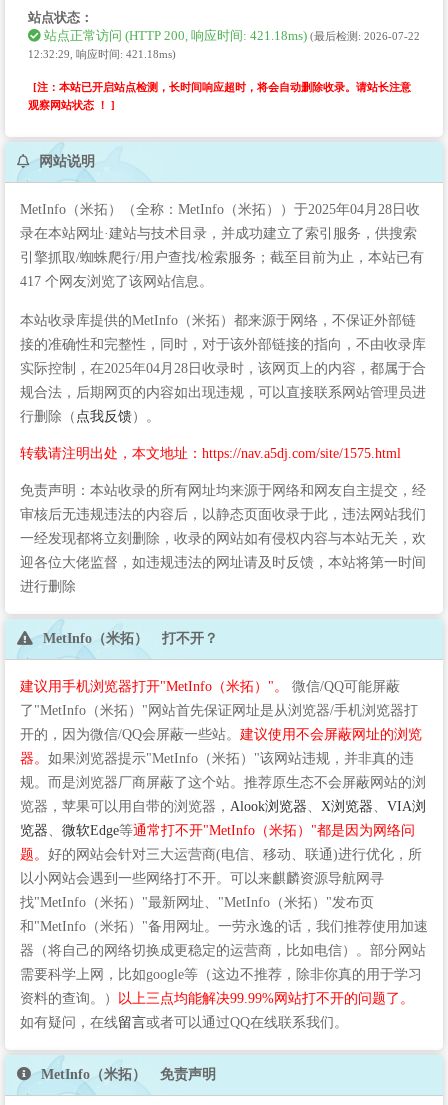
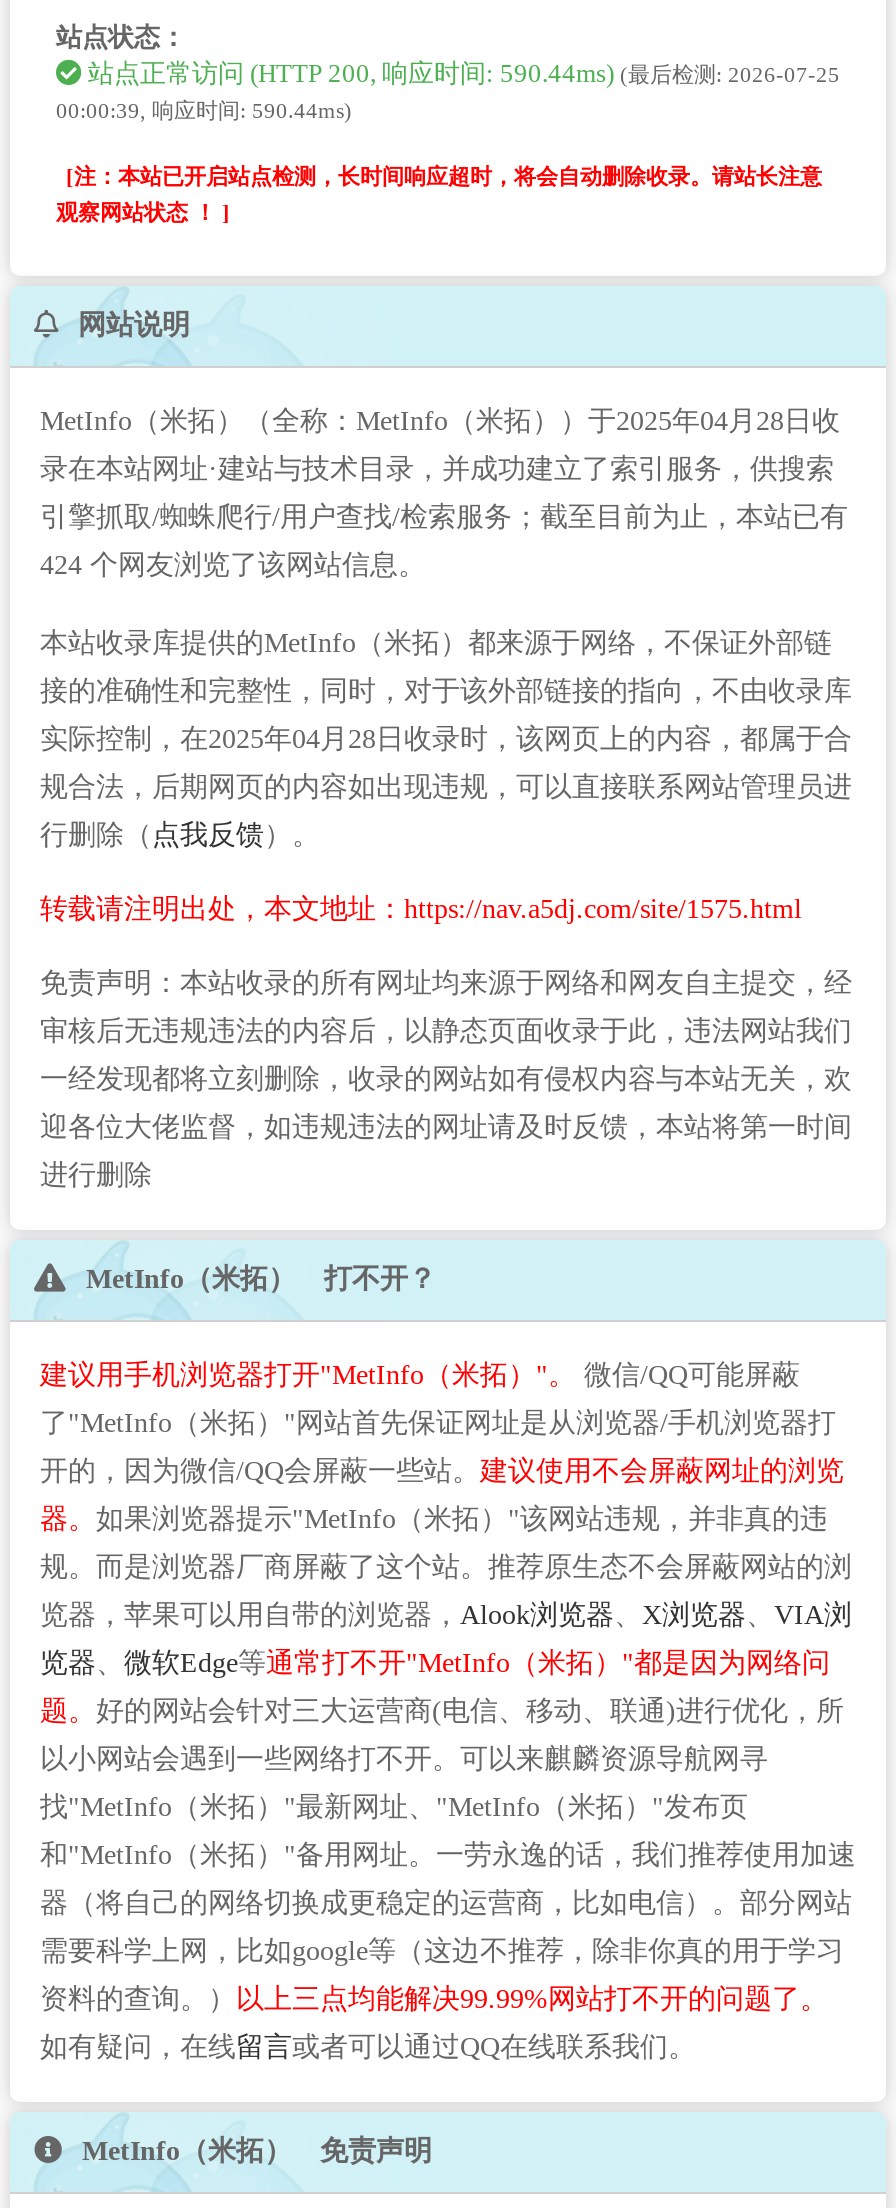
[41,28,420,43] 站点正常访问 (HTTP 200, 响应时间: 421.18ms) (最后检测: 2026-07-22 -> [82,58,840,88] 站点正常访问 (HTTP 200, 响应时间: 590.44ms) (最后检测: 2026-07-25
[28,48,176,60] 12:32:29, 响应时间: 421.18ms) -> [56,98,352,122] 00:00:39, 响应时间: 590.44ms)
[20,274,213,289] 417 个网友浏览了该网站信息。 -> [40,550,426,580] 424 个网友浏览了该网站信息。

